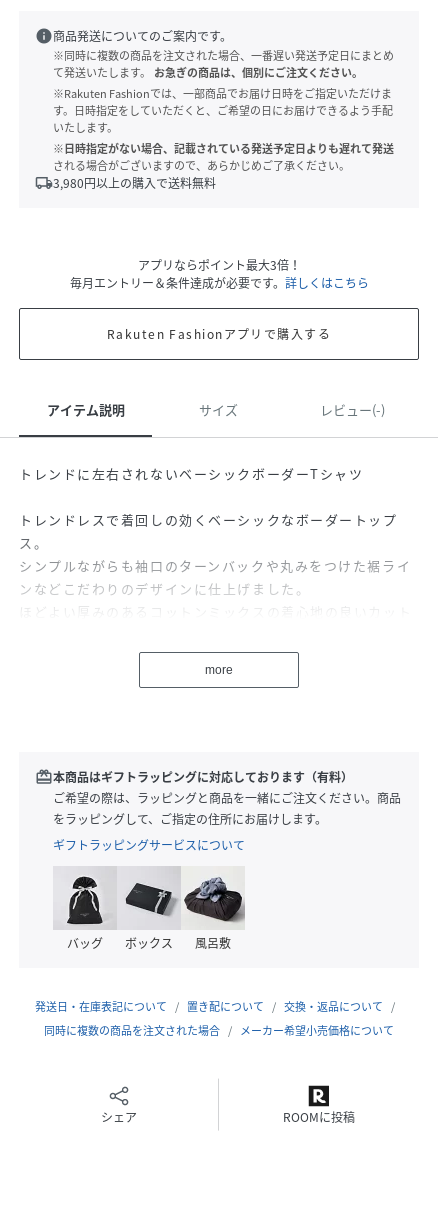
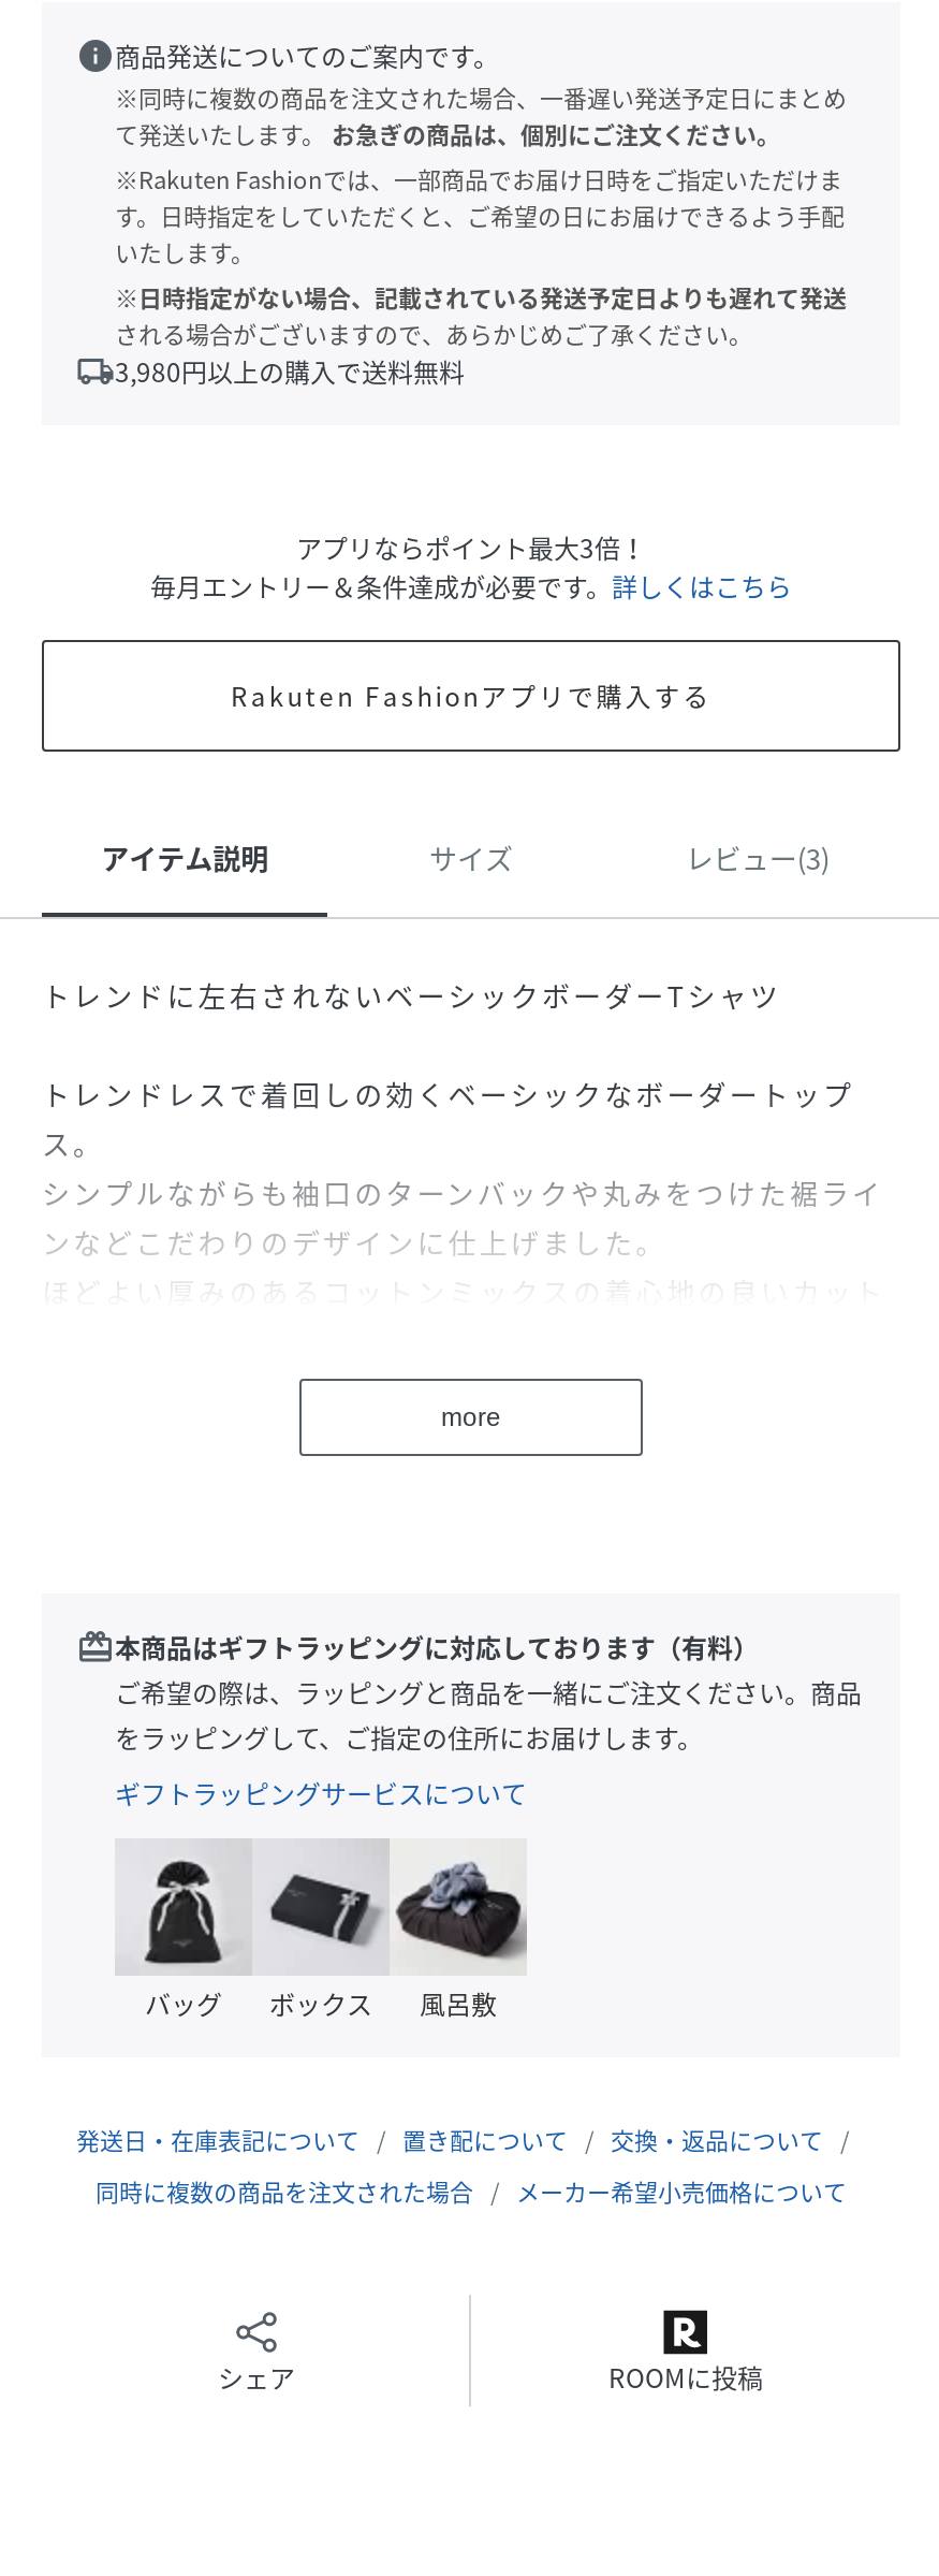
[320,400,385,419] レビュー(-) -> [685,837,829,878] レビュー(3)

